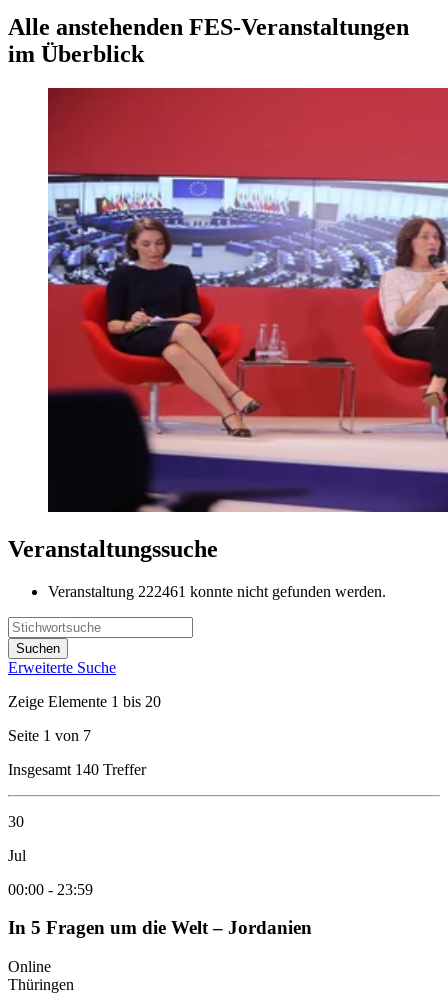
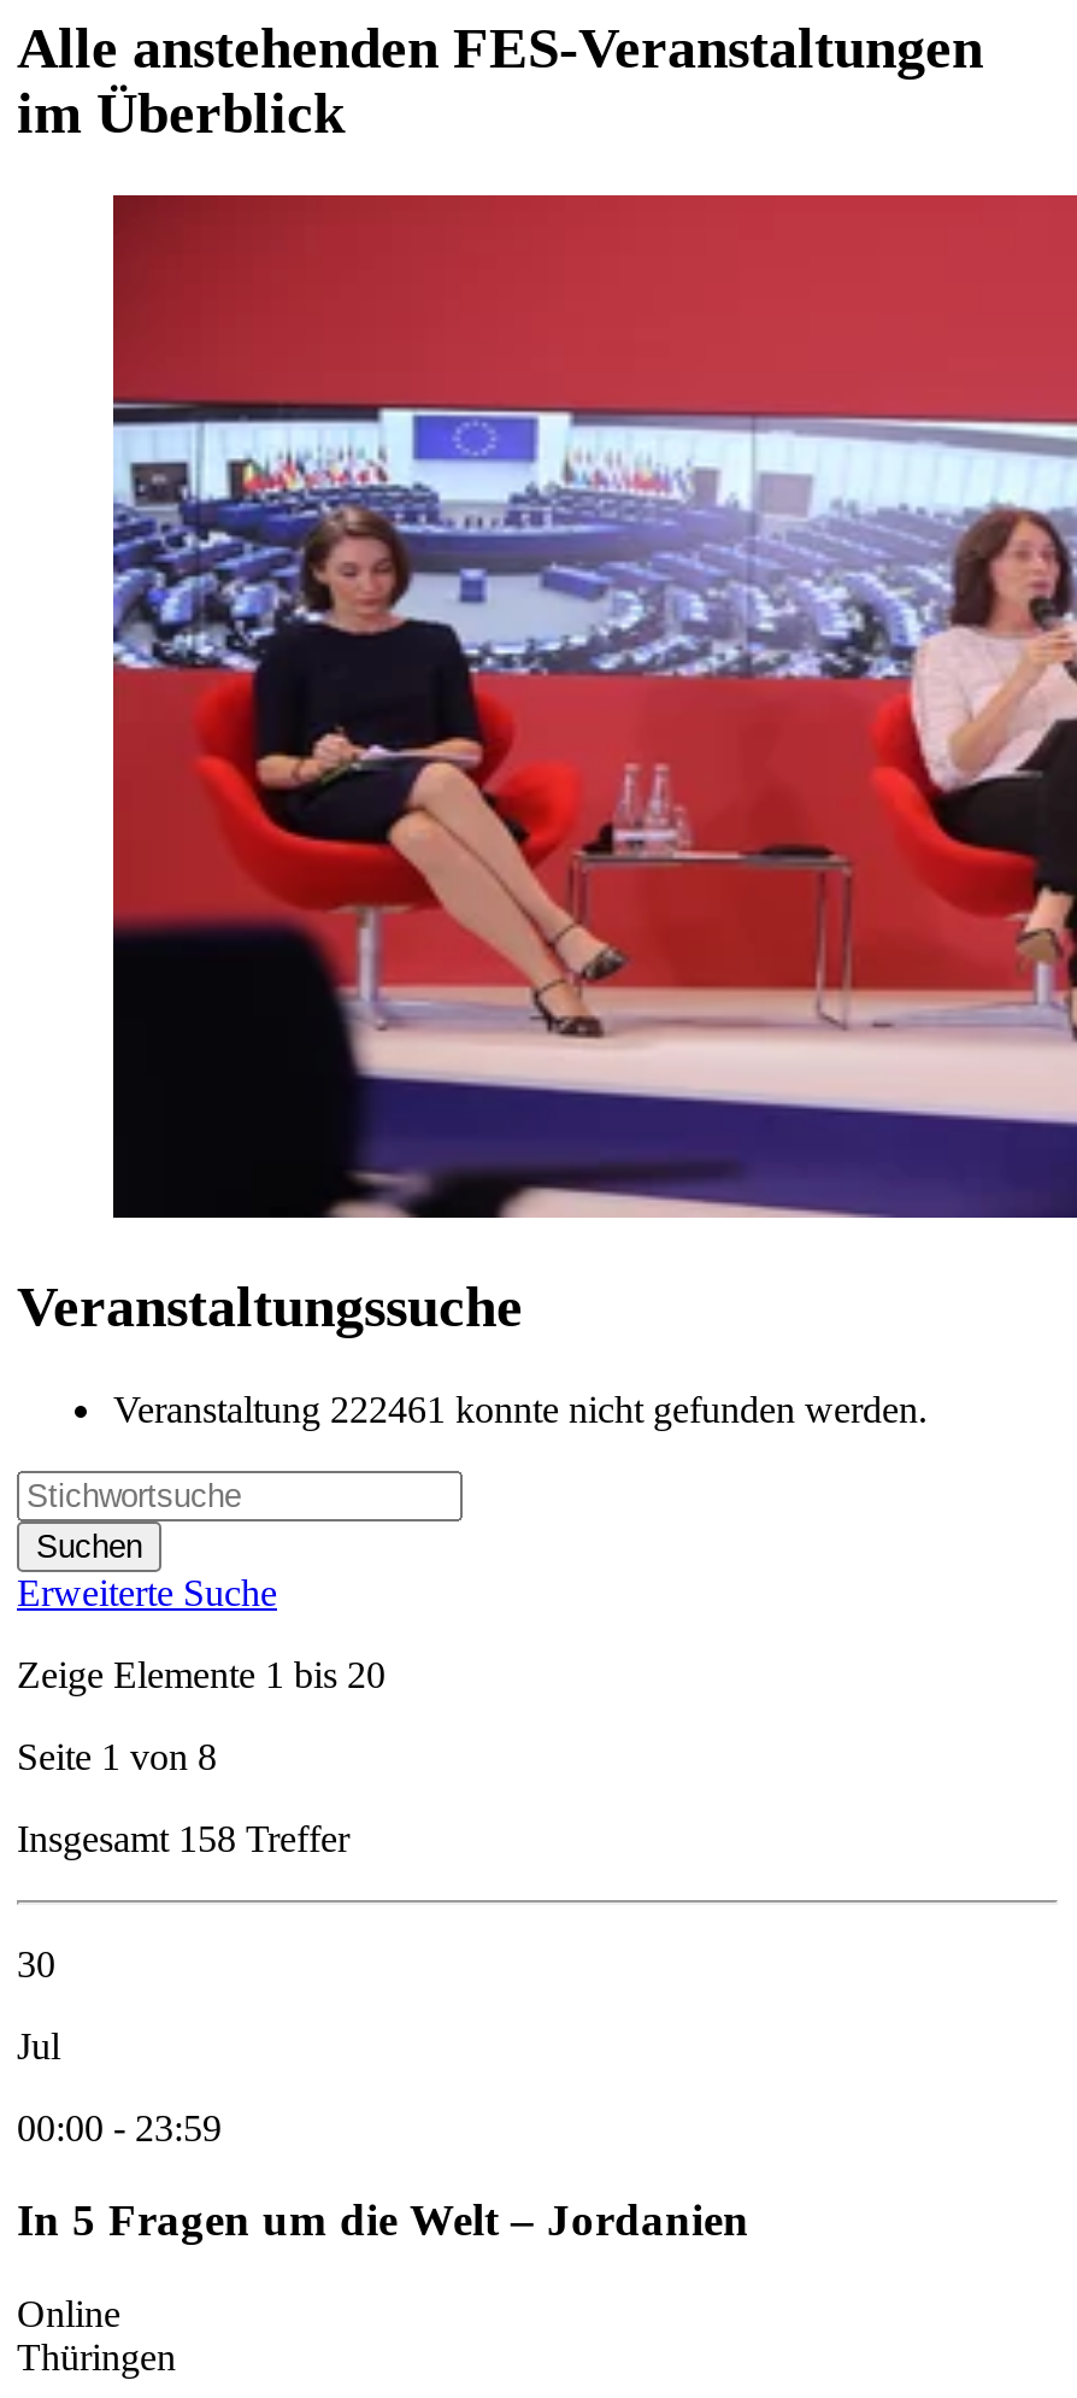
[8,727,91,744] Seite 1 von 7 -> [17,1735,217,1776] Seite 1 von 8
[8,761,146,778] Insgesamt 140 Treffer -> [17,1817,349,1858] Insgesamt 158 Treffer

